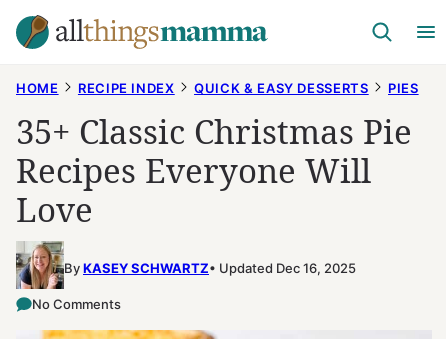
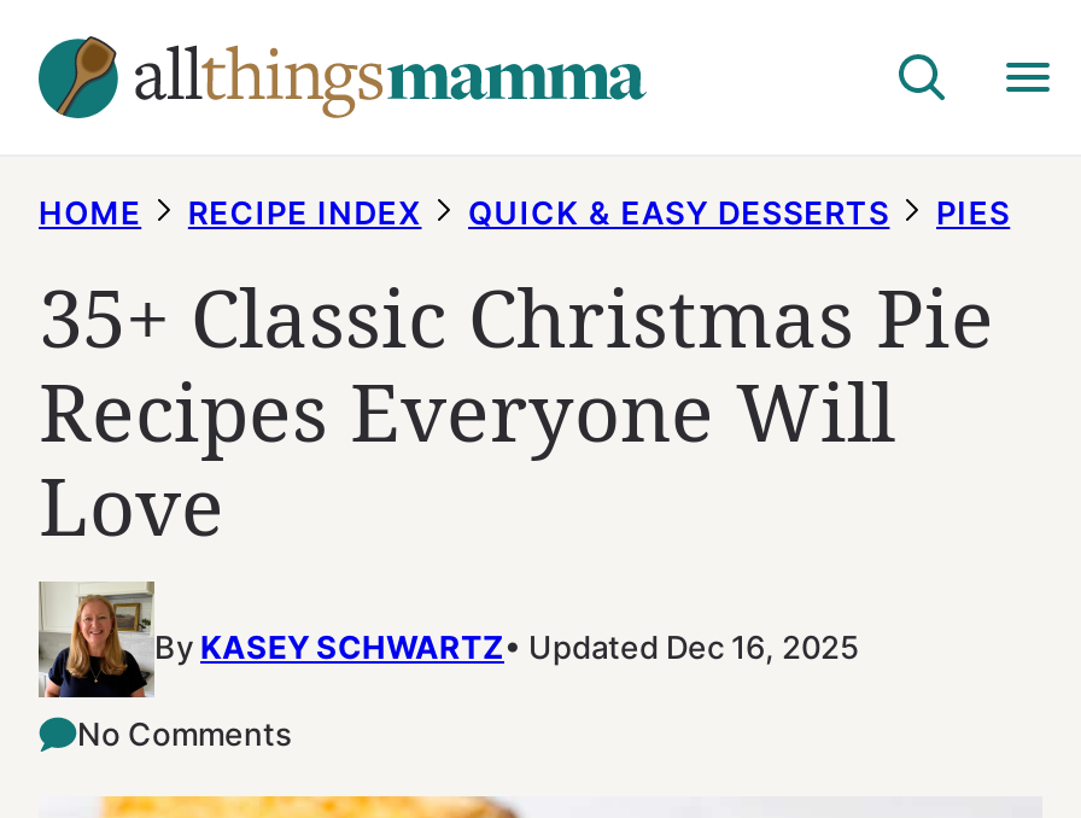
[16,241,64,290] [image] -> [39,584,154,700] [image]

